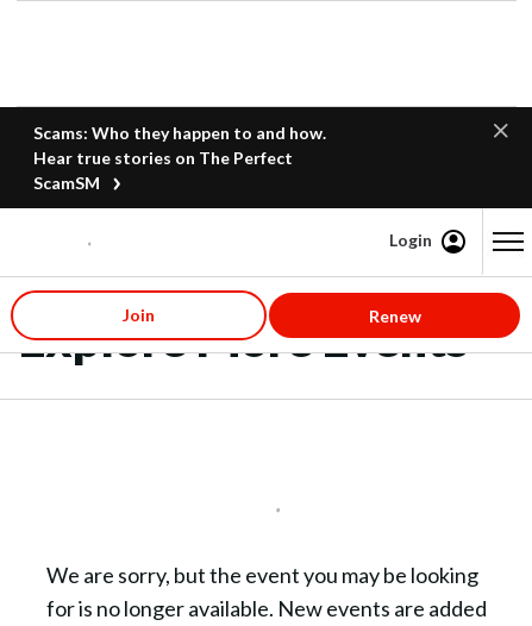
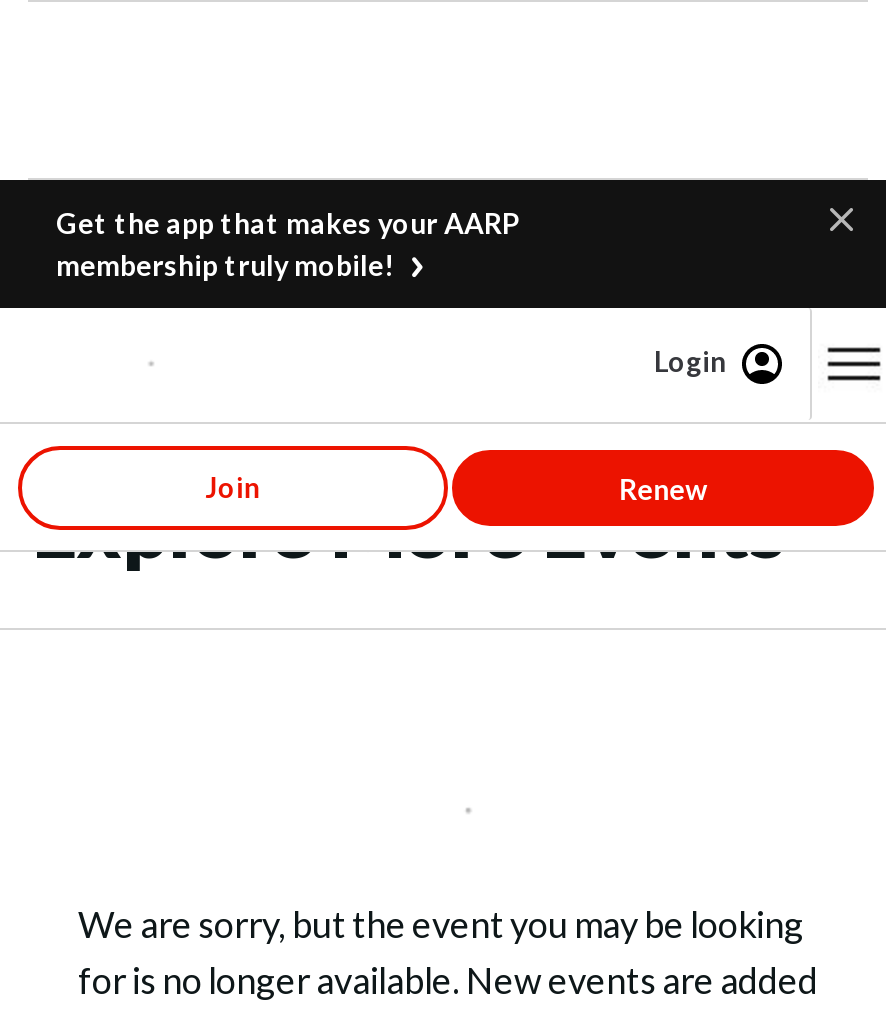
[33,123,326,193] Scams: Who they happen to and how. | Hear true stories on The Perfect | ScamSM -> [56,206,520,282] Get the app that makes your AARP | membership truly mobile!

